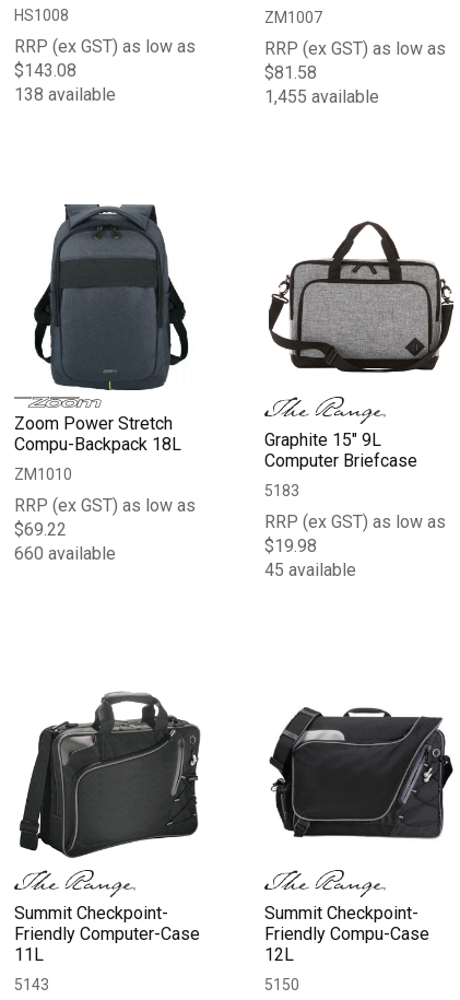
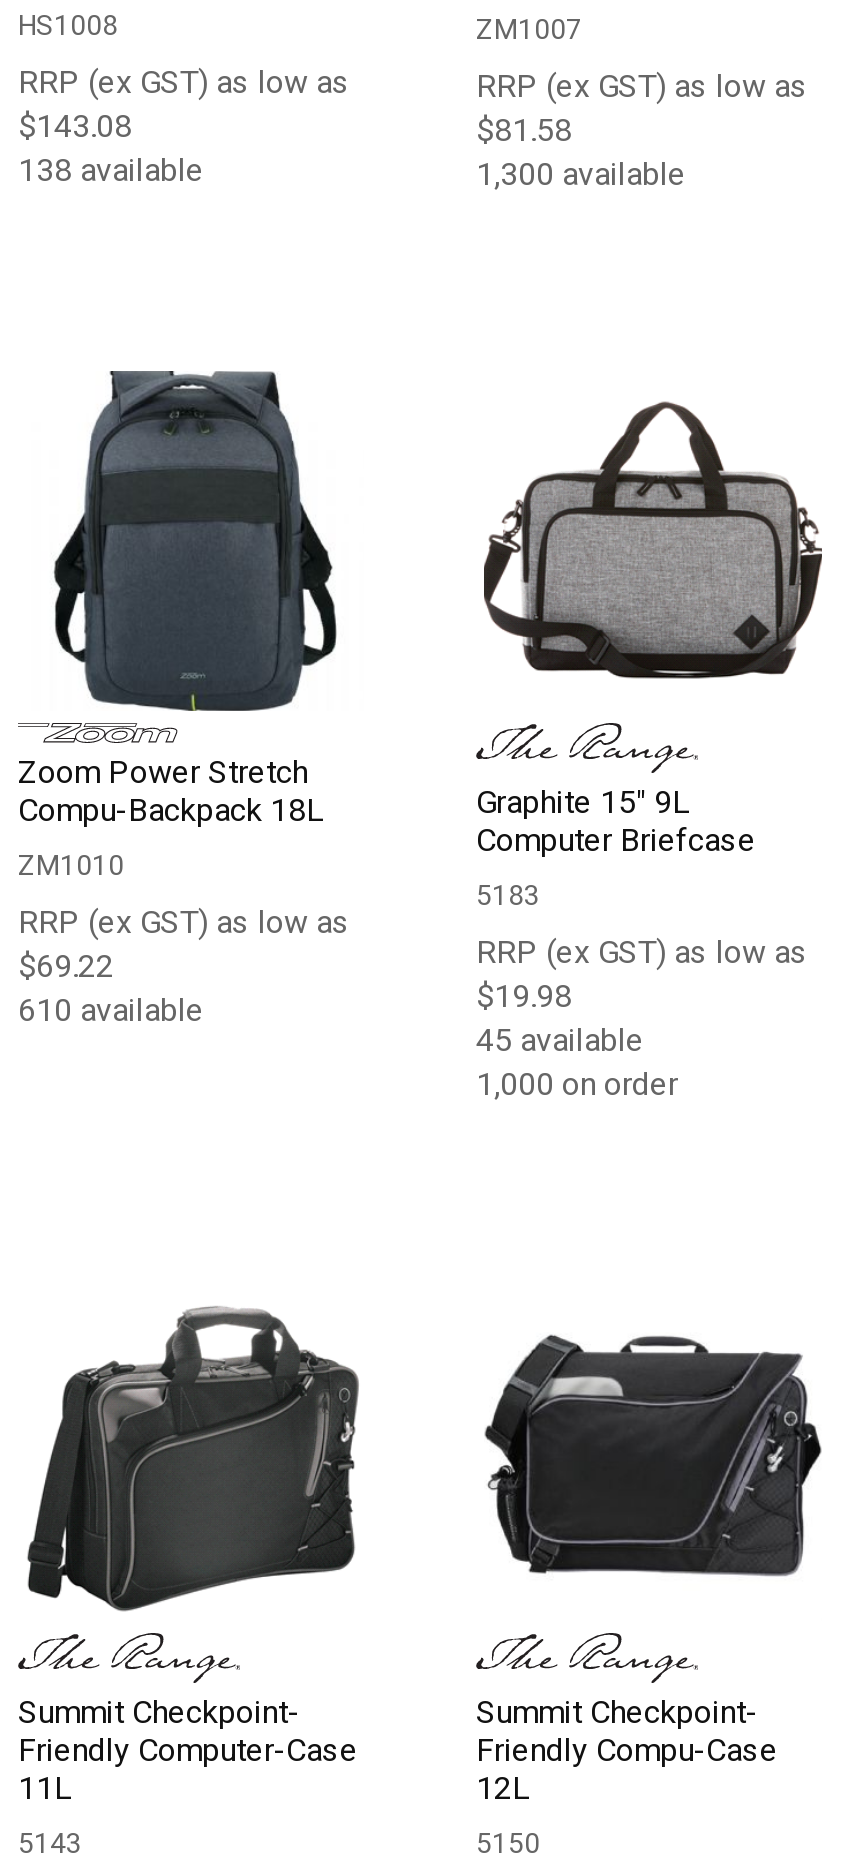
[264,86,379,107] 1,455 available -> [476,155,686,193] 1,300 available
[14,543,116,564] 660 available -> [18,991,204,1029] 610 available
none -> [476,1065,678,1103] 1,000 on order

